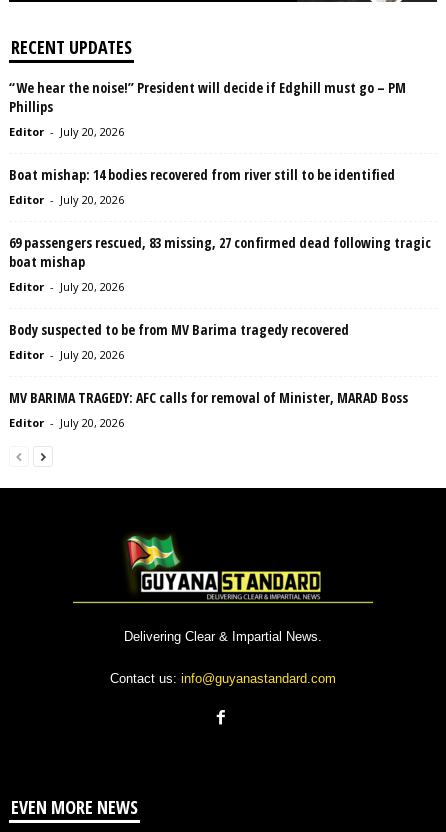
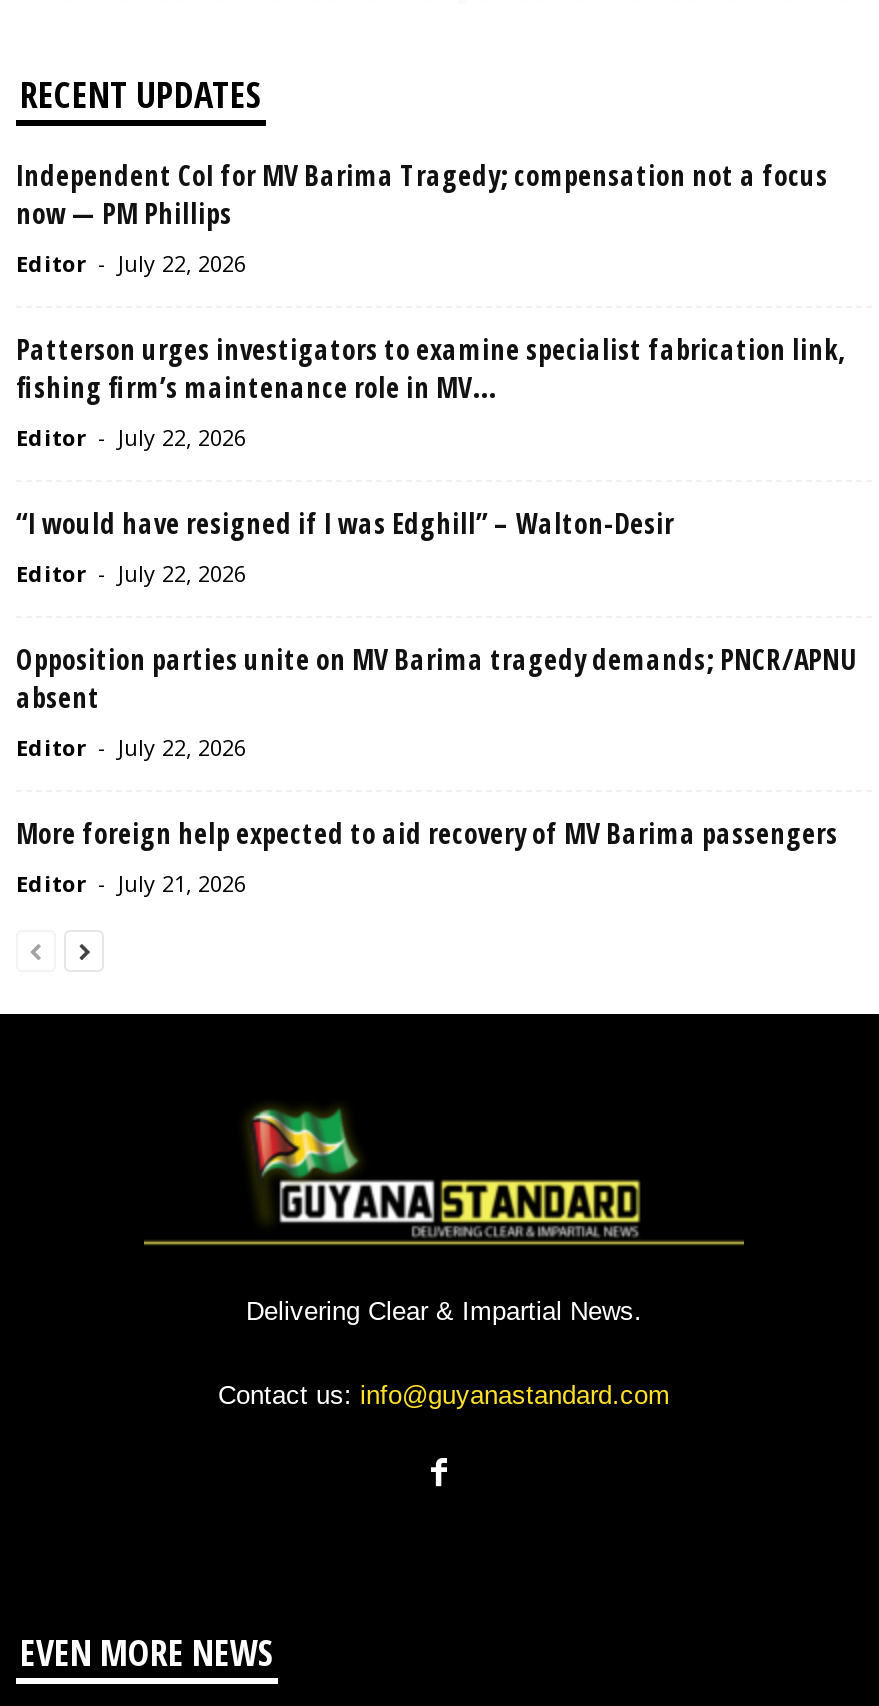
[9,78,406,139] “We hear the noise!” President will decide if Edghill must go – PM | Phillips | Editor - July 20, 2026 -> [16,156,828,278] Independent CoI for MV Barima Tragedy; compensation not a focus | now — PM Phillips | Editor - July 22, 2026
[9,165,395,207] Boat mishap: 14 bodies recovered from river still to be identified | Editor - July 20, 2026 -> [16,330,846,452] Patterson urges investigators to examine specialist fabrication link, | fishing firm’s maintenance role in MV... | Editor - July 22, 2026
[9,233,431,294] 69 passengers rescued, 83 missing, 27 confirmed dead following tragic | boat mishap | Editor - July 20, 2026 -> [16,504,674,588] “I would have resigned if I was Edghill” – Walton-Desir | Editor - July 22, 2026
[9,320,349,362] Body suspected to be from MV Barima tragedy recovered | Editor - July 20, 2026 -> [16,640,856,762] Opposition parties unite on MV Barima tragedy demands; PNCR/APNU | absent | Editor - July 22, 2026
[9,388,408,430] MV BARIMA TRAGEDY: AFC calls for removal of Minister, MARAD Boss | Editor - July 20, 2026 -> [16,814,838,898] More foreign help expected to aid recovery of MV Barima passengers | Editor - July 21, 2026

